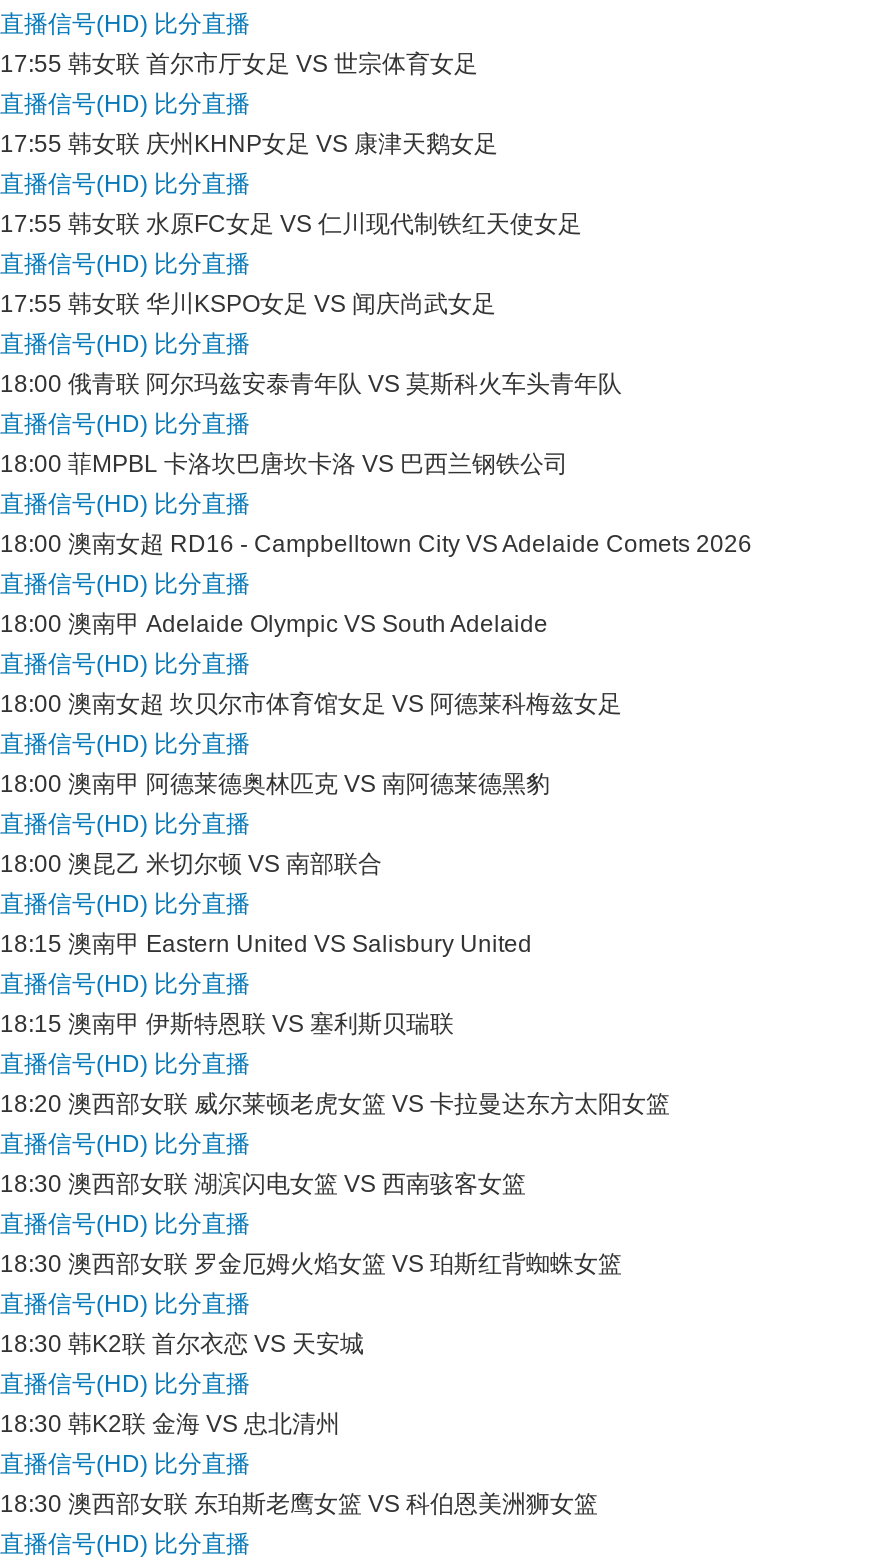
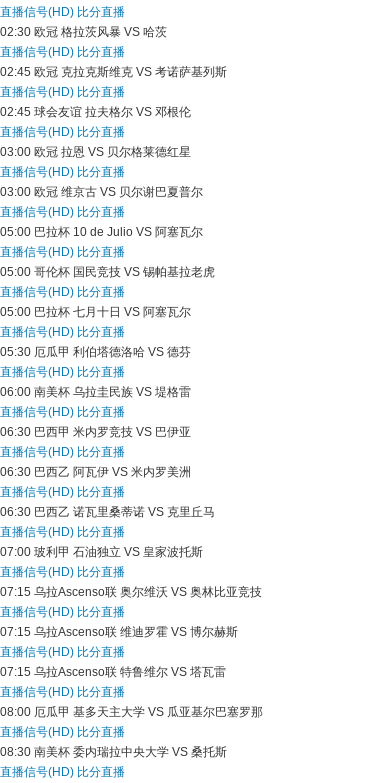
[0,50,478,78] 17:55 韩女联首尔市厅女足 VS 世宗体育女足 -> [0,25,167,39] 02:30 欧冠格拉茨风暴 VS 哈茨
[0,130,498,158] 17:55 韩女联庆州KHNP女足 VS 康津天鹅女足 -> [0,65,227,79] 02:45 欧冠克拉克斯维克 VS 考诺萨基列斯
[0,210,582,238] 17:55 韩女联水原FC女足 VS 仁川现代制铁红天使女足 -> [0,105,191,119] 02:45 球会友谊拉夫格尔 VS 邓根伦
[0,290,496,318] 17:55 韩女联华川KSPO女足 VS 闻庆尚武女足 -> [0,145,191,159] 03:00 欧冠拉恩 VS 贝尔格莱德红星
[0,370,622,398] 18:00 俄青联阿尔玛兹安泰青年队 VS 莫斯科火车头青年队 -> [0,185,203,199] 03:00 欧冠维京古 VS 贝尔谢巴夏普尔
[0,450,568,478] 18:00 菲MPBL卡洛坎巴唐坎卡洛 VS 巴西兰钢铁公司 -> [0,225,203,239] 05:00 巴拉杯10 de Julio VS 阿塞瓦尔
[0,530,752,558] 18:00 澳南女超RD16 - Campbelltown City VS Adelaide Comets 2026 -> [0,265,215,279] 05:00 哥伦杯国民竞技 VS 锡帕基拉老虎
[0,610,548,638] 18:00 澳南甲Adelaide Olympic VS South Adelaide -> [0,305,191,319] 05:00 巴拉杯七月十日 VS 阿塞瓦尔
[0,690,622,718] 18:00 澳南女超坎贝尔市体育馆女足 VS 阿德莱科梅兹女足 -> [0,345,191,359] 05:30 厄瓜甲利伯塔德洛哈 VS 德芬
[0,770,550,798] 18:00 澳南甲阿德莱德奥林匹克 VS 南阿德莱德黑豹 -> [0,385,191,399] 06:00 南美杯乌拉圭民族 VS 堤格雷
[0,850,382,878] 18:00 澳昆乙米切尔顿 VS 南部联合 -> [0,425,191,439] 06:30 巴西甲米内罗竞技 VS 巴伊亚
[0,930,532,958] 18:15 澳南甲Eastern United VS Salisbury United -> [0,465,191,479] 06:30 巴西乙阿瓦伊 VS 米内罗美洲
[0,1010,454,1038] 18:15 澳南甲伊斯特恩联 VS 塞利斯贝瑞联 -> [0,505,215,519] 06:30 巴西乙诺瓦里桑蒂诺 VS 克里丘马
[0,1090,670,1118] 18:20 澳西部女联威尔莱顿老虎女篮 VS 卡拉曼达东方太阳女篮 -> [0,545,203,559] 07:00 玻利甲石油独立 VS 皇家波托斯
[0,1170,526,1198] 18:30 澳西部女联湖滨闪电女篮 VS 西南骇客女篮 -> [0,585,262,599] 07:15 乌拉Ascenso联奥尔维沃 VS 奥林比亚竞技
[0,1250,622,1278] 18:30 澳西部女联罗金厄姆火焰女篮 VS 珀斯红背蜘蛛女篮 -> [0,625,238,639] 07:15 乌拉Ascenso联维迪罗霍 VS 博尔赫斯
[0,1330,364,1358] 18:30 韩K2联首尔衣恋 VS 天安城 -> [0,665,226,679] 07:15 乌拉Ascenso联特鲁维尔 VS 塔瓦雷
[0,1410,340,1438] 18:30 韩K2联金海 VS 忠北清州 -> [0,705,263,719] 08:00 厄瓜甲基多天主大学 VS 瓜亚基尔巴塞罗那
[0,1490,598,1518] 18:30 澳西部女联东珀斯老鹰女篮 VS 科伯恩美洲狮女篮 -> [0,745,227,759] 08:30 南美杯委内瑞拉中央大学 VS 桑托斯

